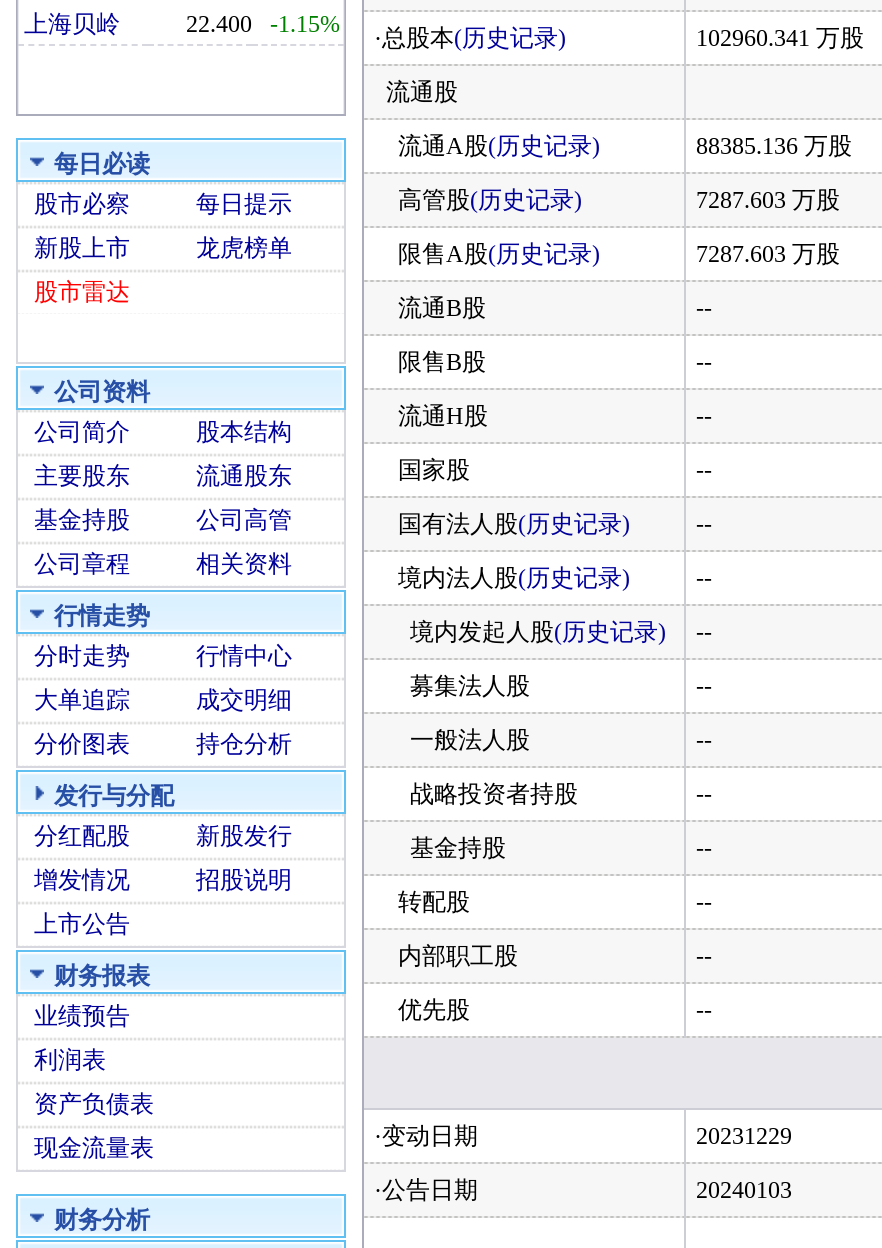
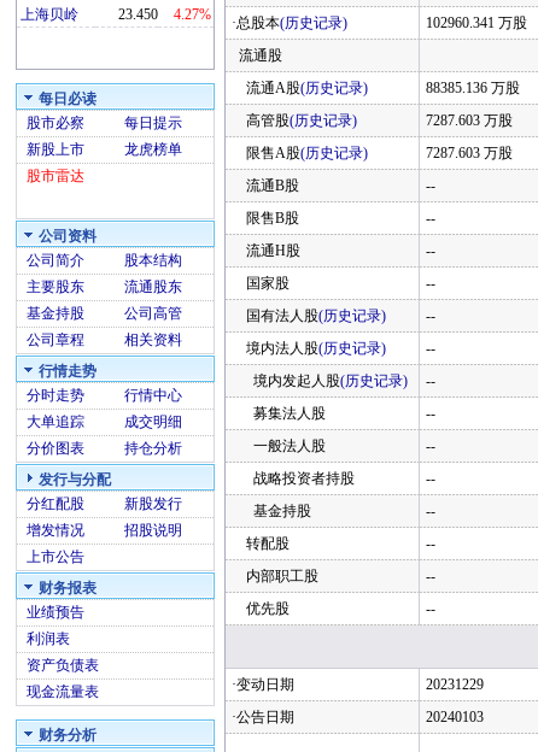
[186,10,252,38] 22.400 -> [118,6,158,23] 23.450
[270,10,340,38] -1.15% -> [174,6,211,23] 4.27%

